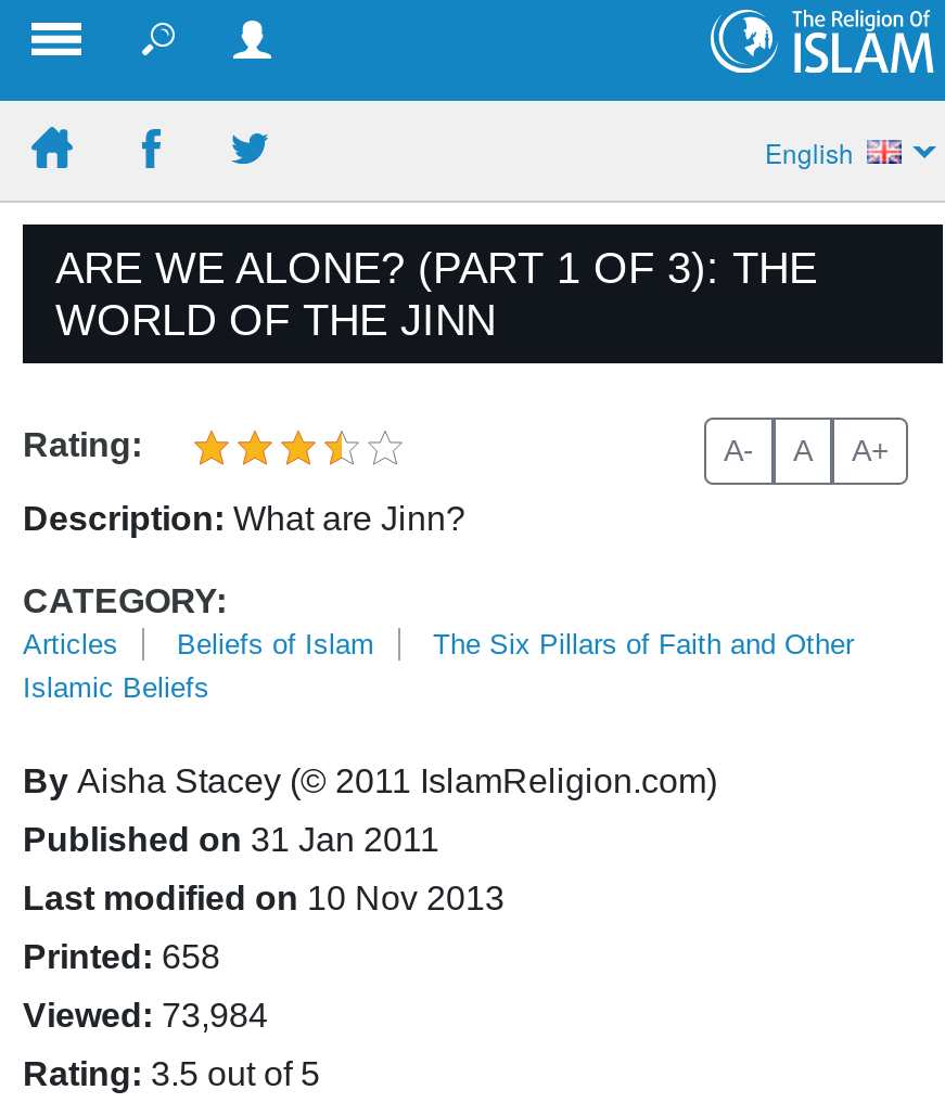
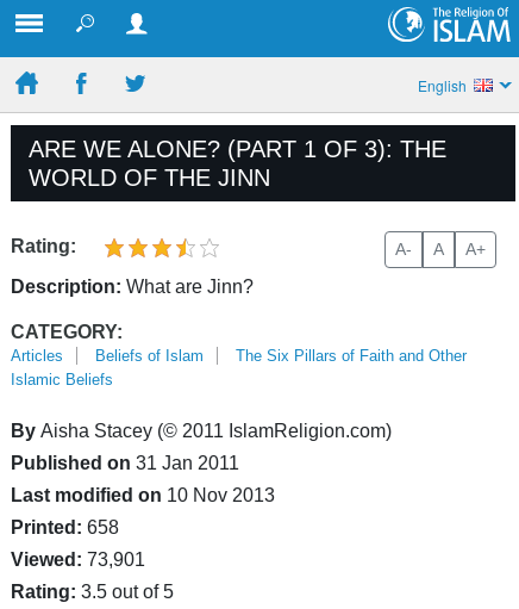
[23,997,268,1034] Viewed: 73,984 -> [11,549,145,570] Viewed: 73,901

